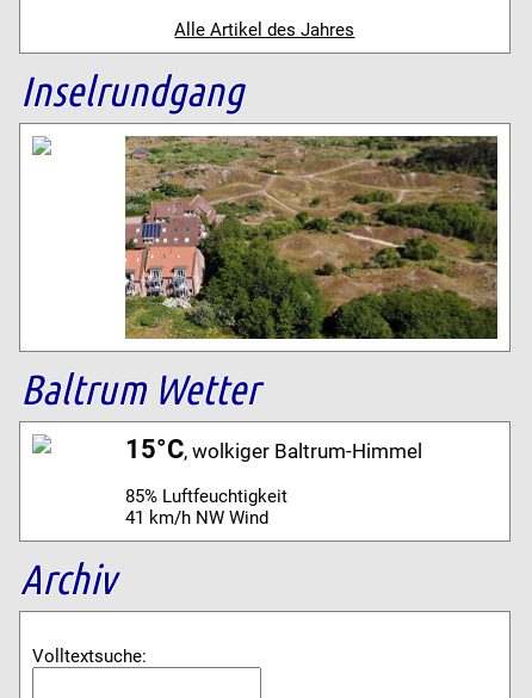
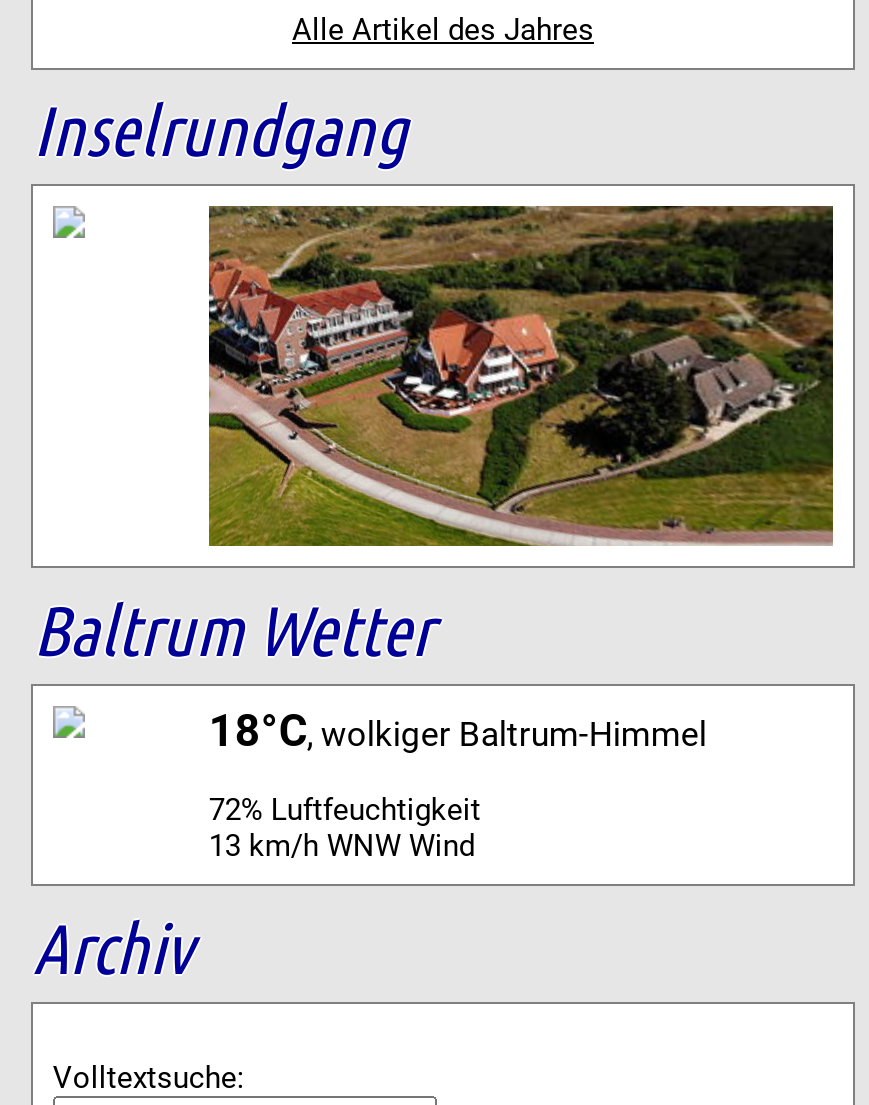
[125,135,499,340] [image] -> [207,206,835,548] [image]
[125,435,422,464] 15°C, wolkiger Baltrum-Himmel -> [209,706,707,756] 18°C, wolkiger Baltrum-Himmel
[125,486,287,507] 85% Luftfeuchtigkeit -> [209,792,481,828] 72% Luftfeuchtigkeit
[125,507,268,529] 41 km/h NW Wind -> [209,828,475,864] 13 km/h WNW Wind

